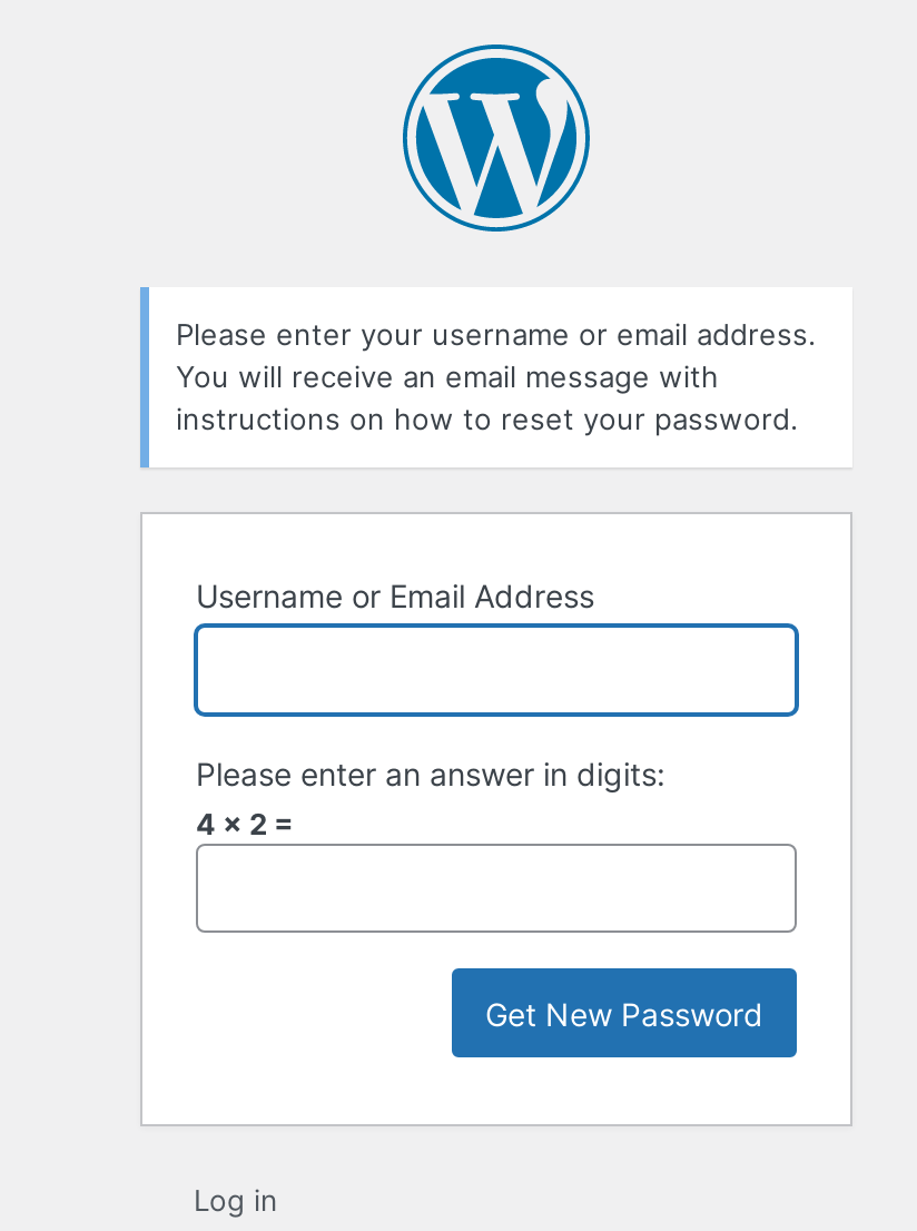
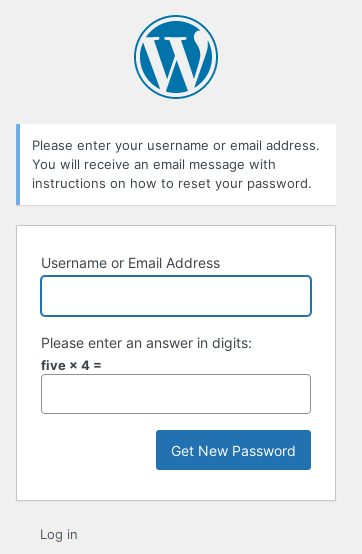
[196,807,294,842] 4 × 2 = -> [41,357,102,373] five × 4 =

